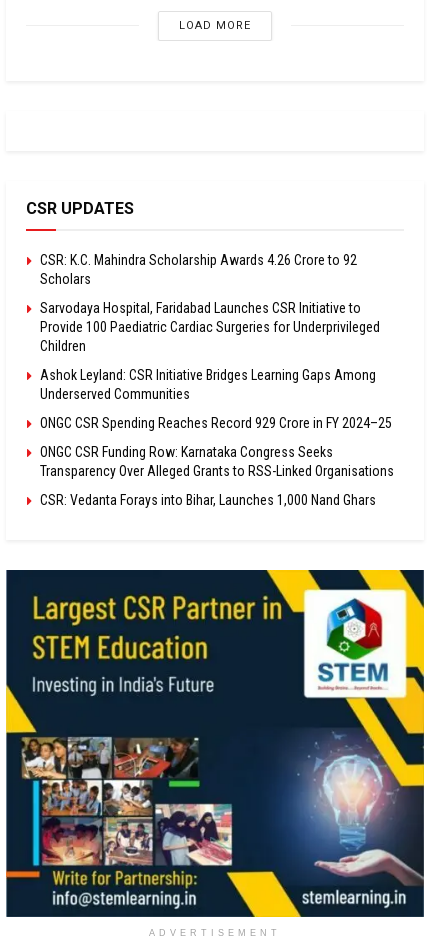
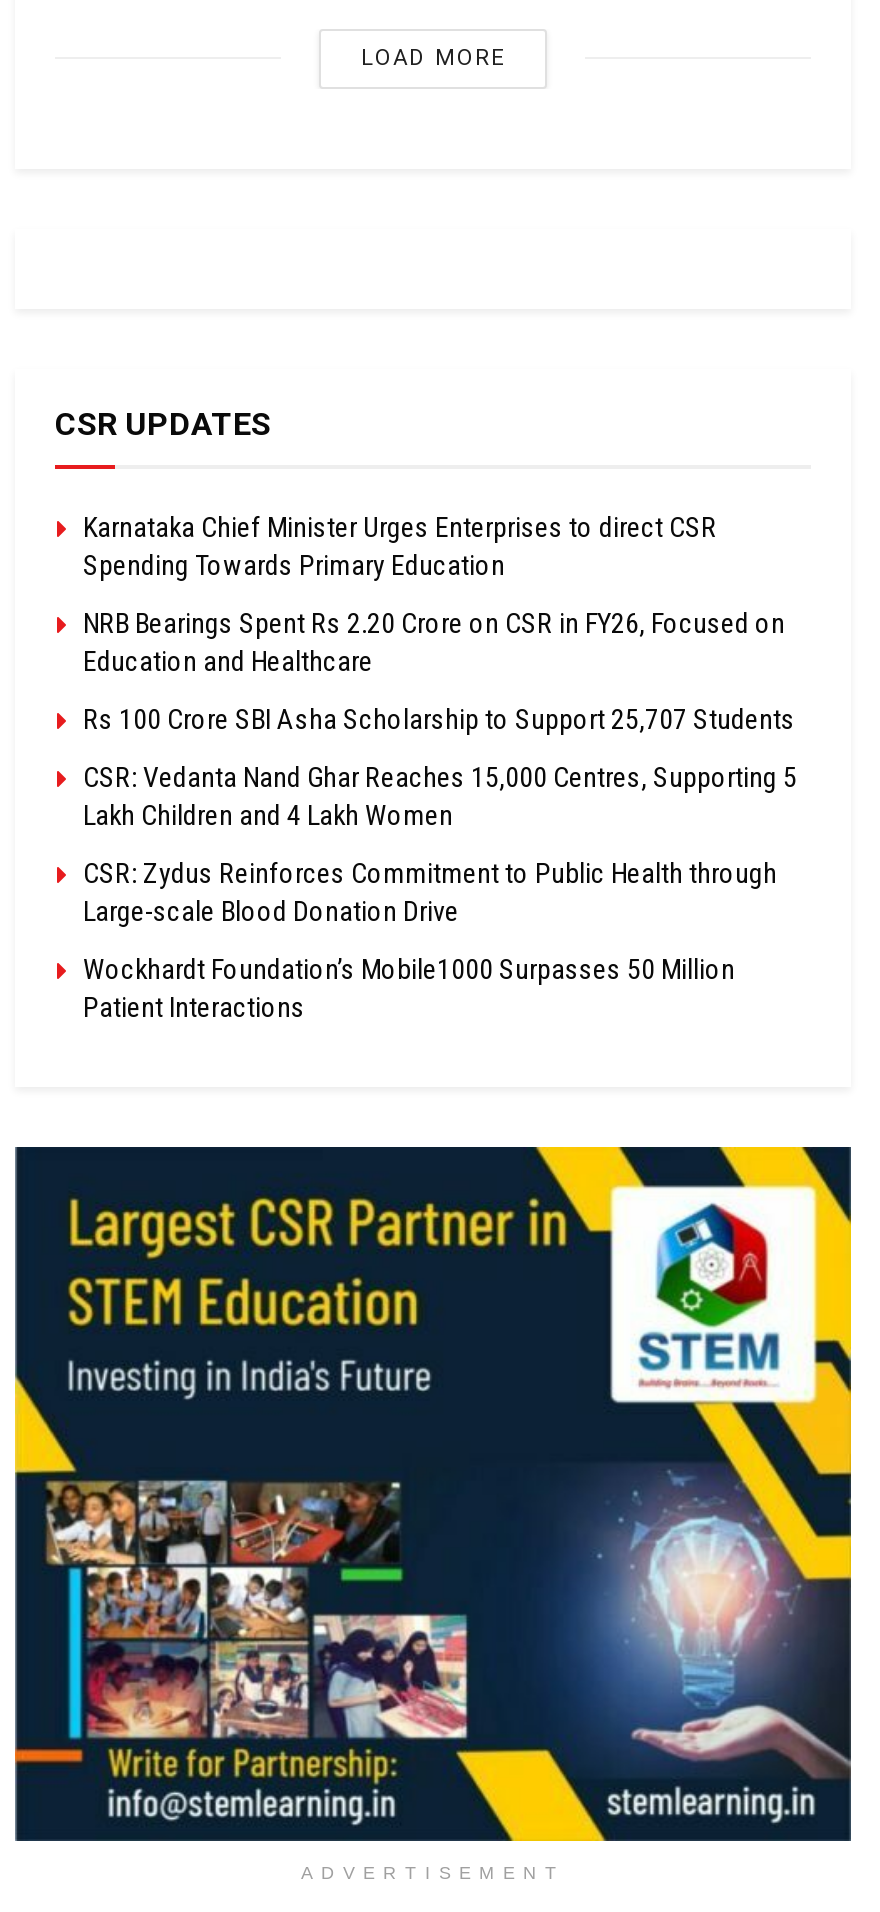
[40,251,357,286] CSR: K.C. Mahindra Scholarship Awards ₹4.26 Crore to 92 | Scholars -> [83,510,717,580] Karnataka Chief Minister Urges Enterprises to direct CSR | Spending Towards Primary Education
[40,299,380,353] Sarvodaya Hospital, Faridabad Launches CSR Initiative to | Provide 100 Paediatric Cardiac Surgeries for Underprivileged | Children -> [83,606,785,676] NRB Bearings Spent Rs 2.20 Crore on CSR in FY26, Focused on | Education and Healthcare
[40,366,376,401] Ashok Leyland: CSR Initiative Bridges Learning Gaps Among | Underserved Communities -> [83,702,795,734] Rs 100 Crore SBI Asha Scholarship to Support 25,707 Students
[40,414,392,430] ONGC CSR Spending Reaches Record ₹929 Crore in FY 2024–25 -> [83,760,797,830] CSR: Vedanta Nand Ghar Reaches 15,000 Centres, Supporting 5 | Lakh Children and 4 Lakh Women
[40,443,394,478] ONGC CSR Funding Row: Karnataka Congress Seeks | Transparency Over Alleged Grants to RSS-Linked Organisations -> [83,856,777,926] CSR: Zydus Reinforces Commitment to Public Health through | Large-scale Blood Donation Drive
[40,491,376,507] CSR: Vedanta Forays into Bihar, Launches 1,000 Nand Ghars -> [83,952,735,1022] Wockhardt Foundation’s Mobile1000 Surpasses 50 Million | Patient Interactions

